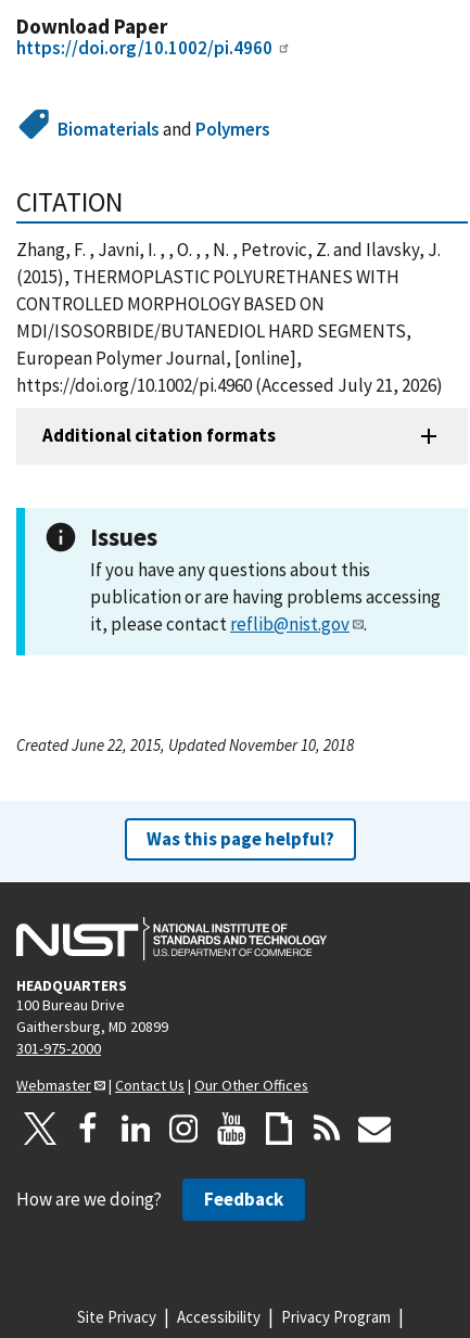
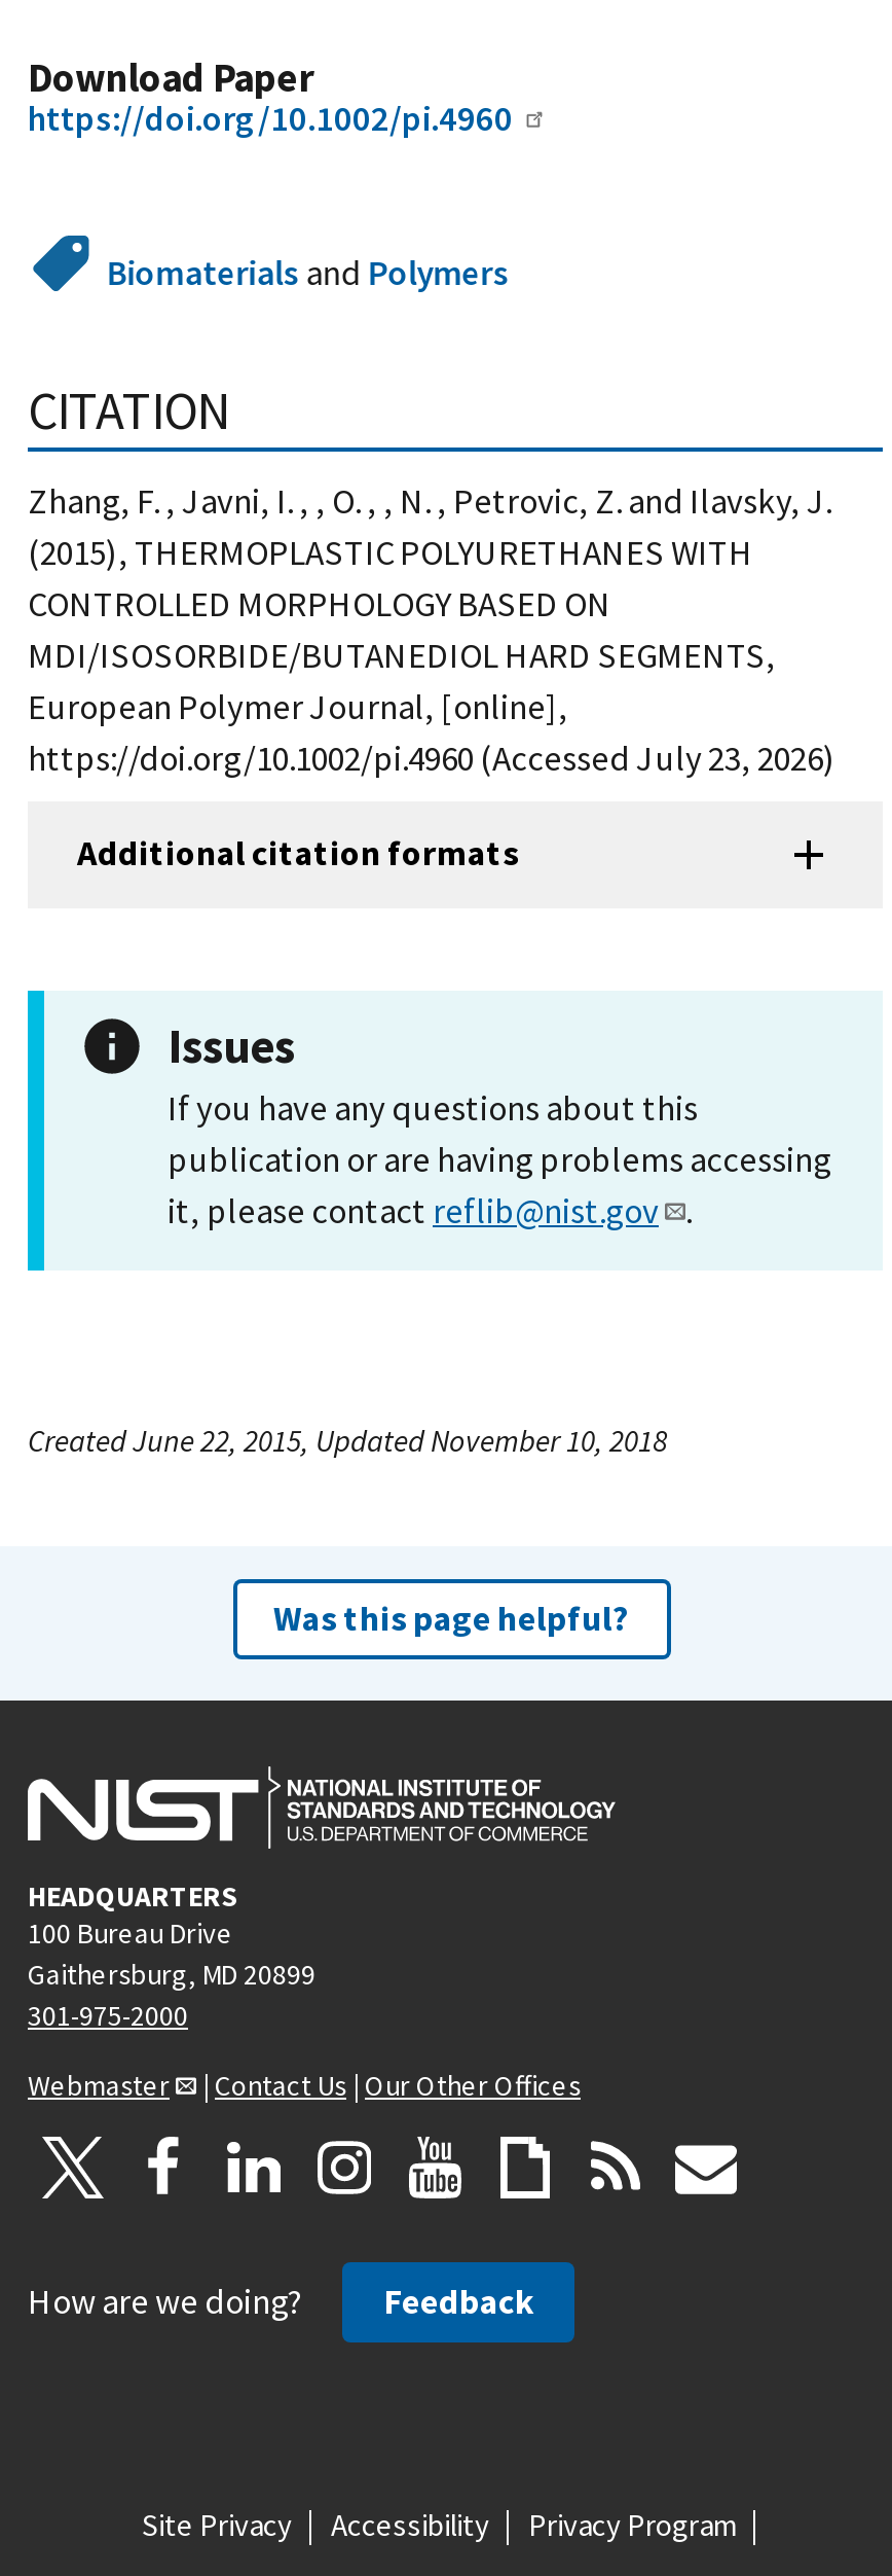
[16,373,443,397] https://doi.org/10.1002/pi.4960 (Accessed July 21, 2026) -> [28,735,835,781] https://doi.org/10.1002/pi.4960 (Accessed July 23, 2026)

